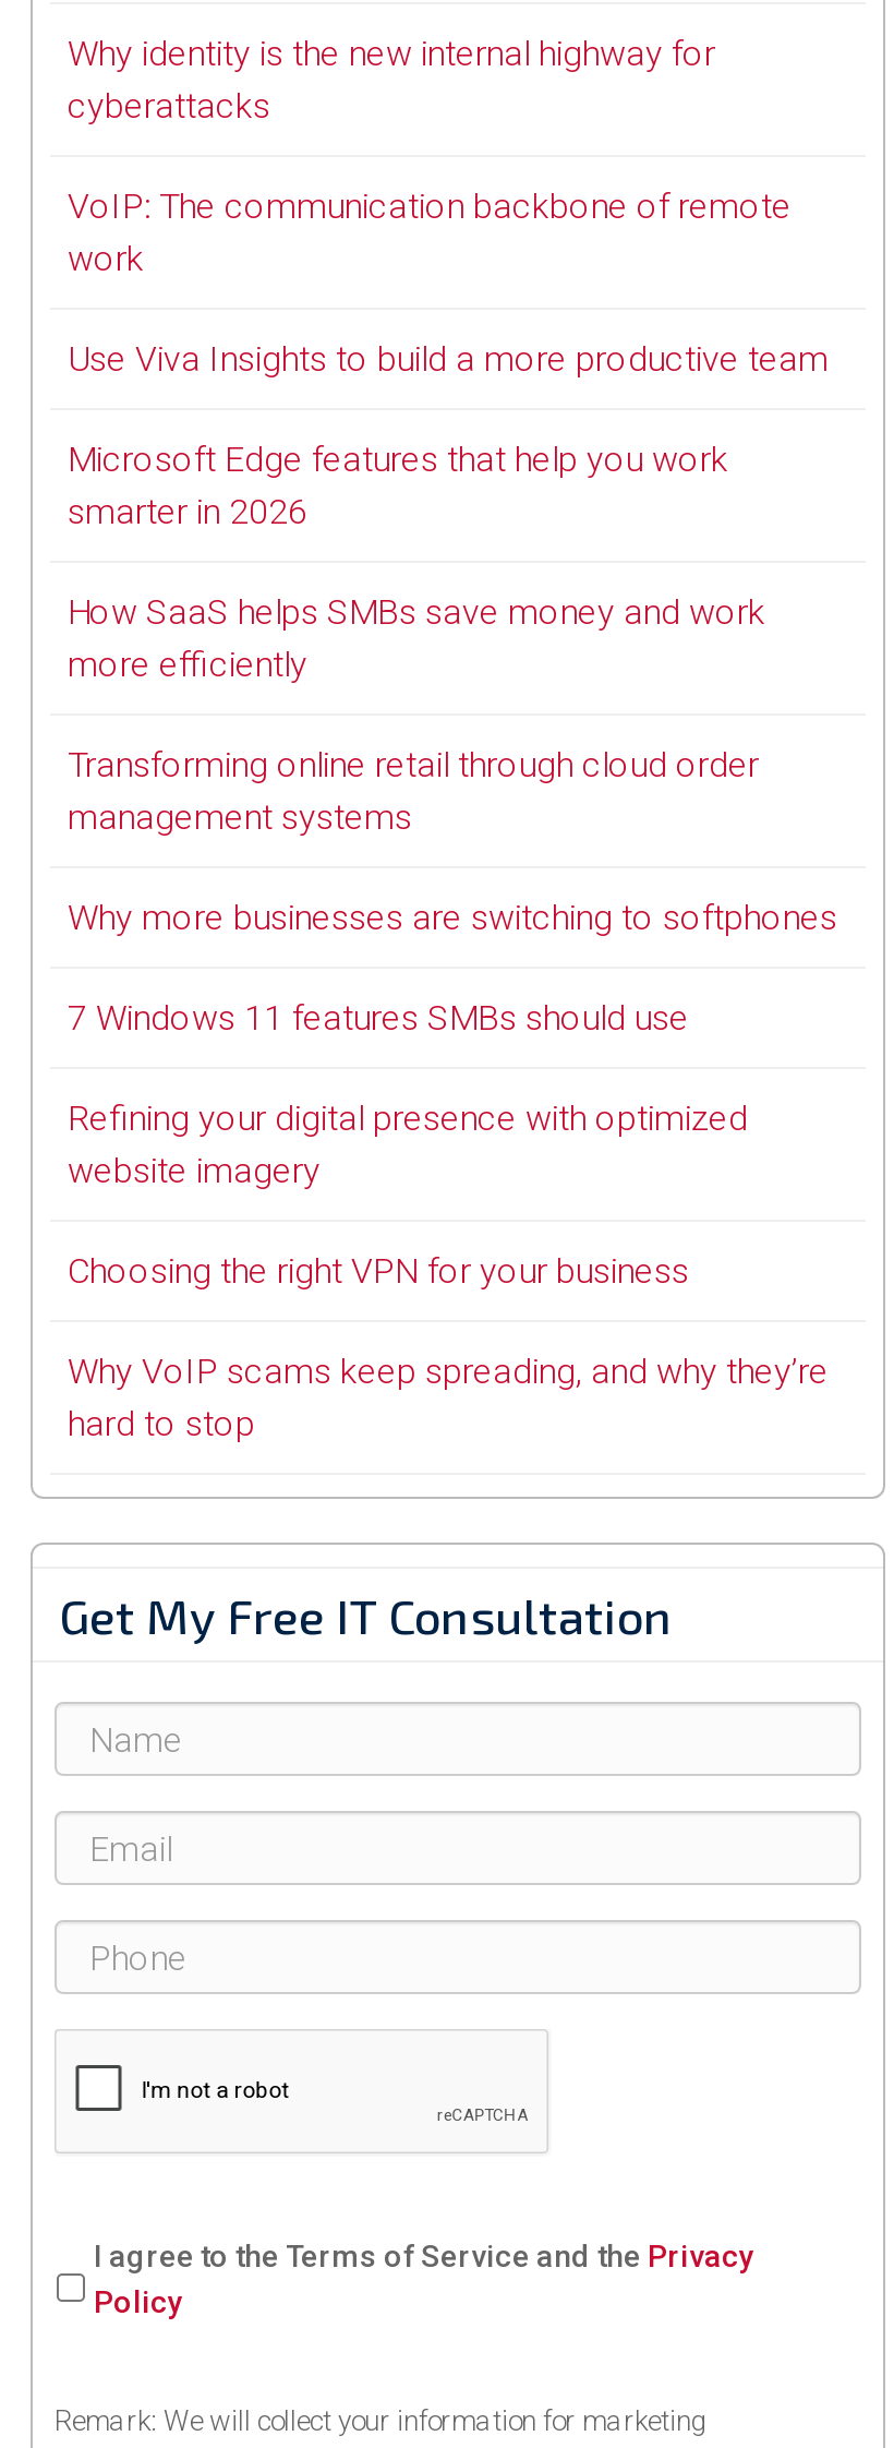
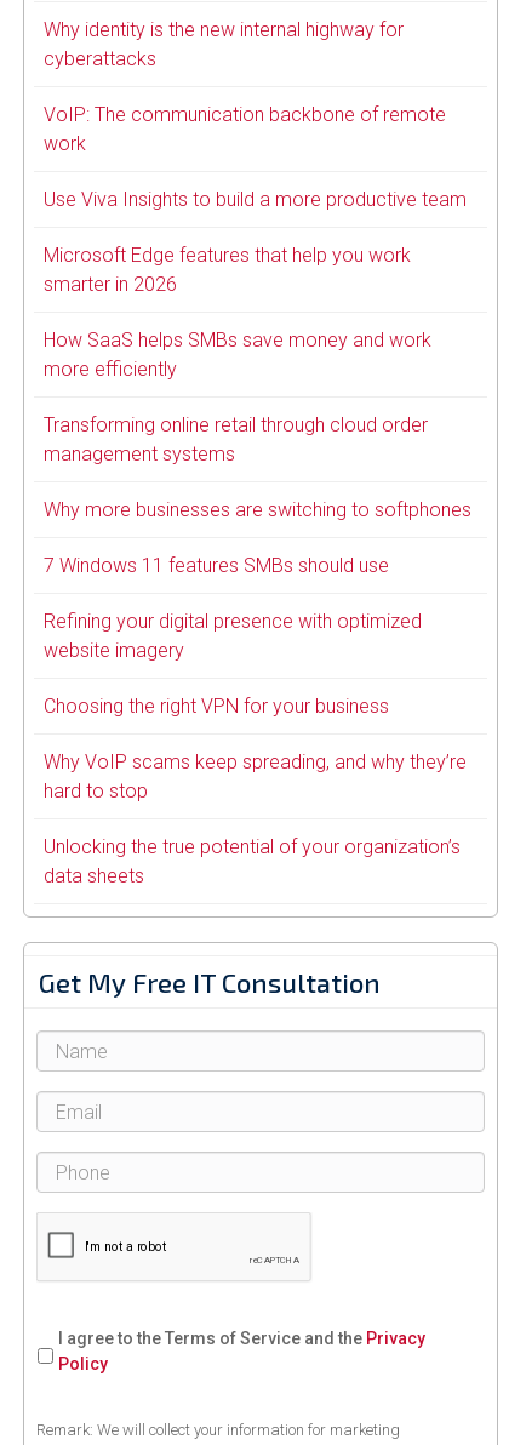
none -> [44,836,461,888] Unlocking the true potential of your organization’s | data sheets

